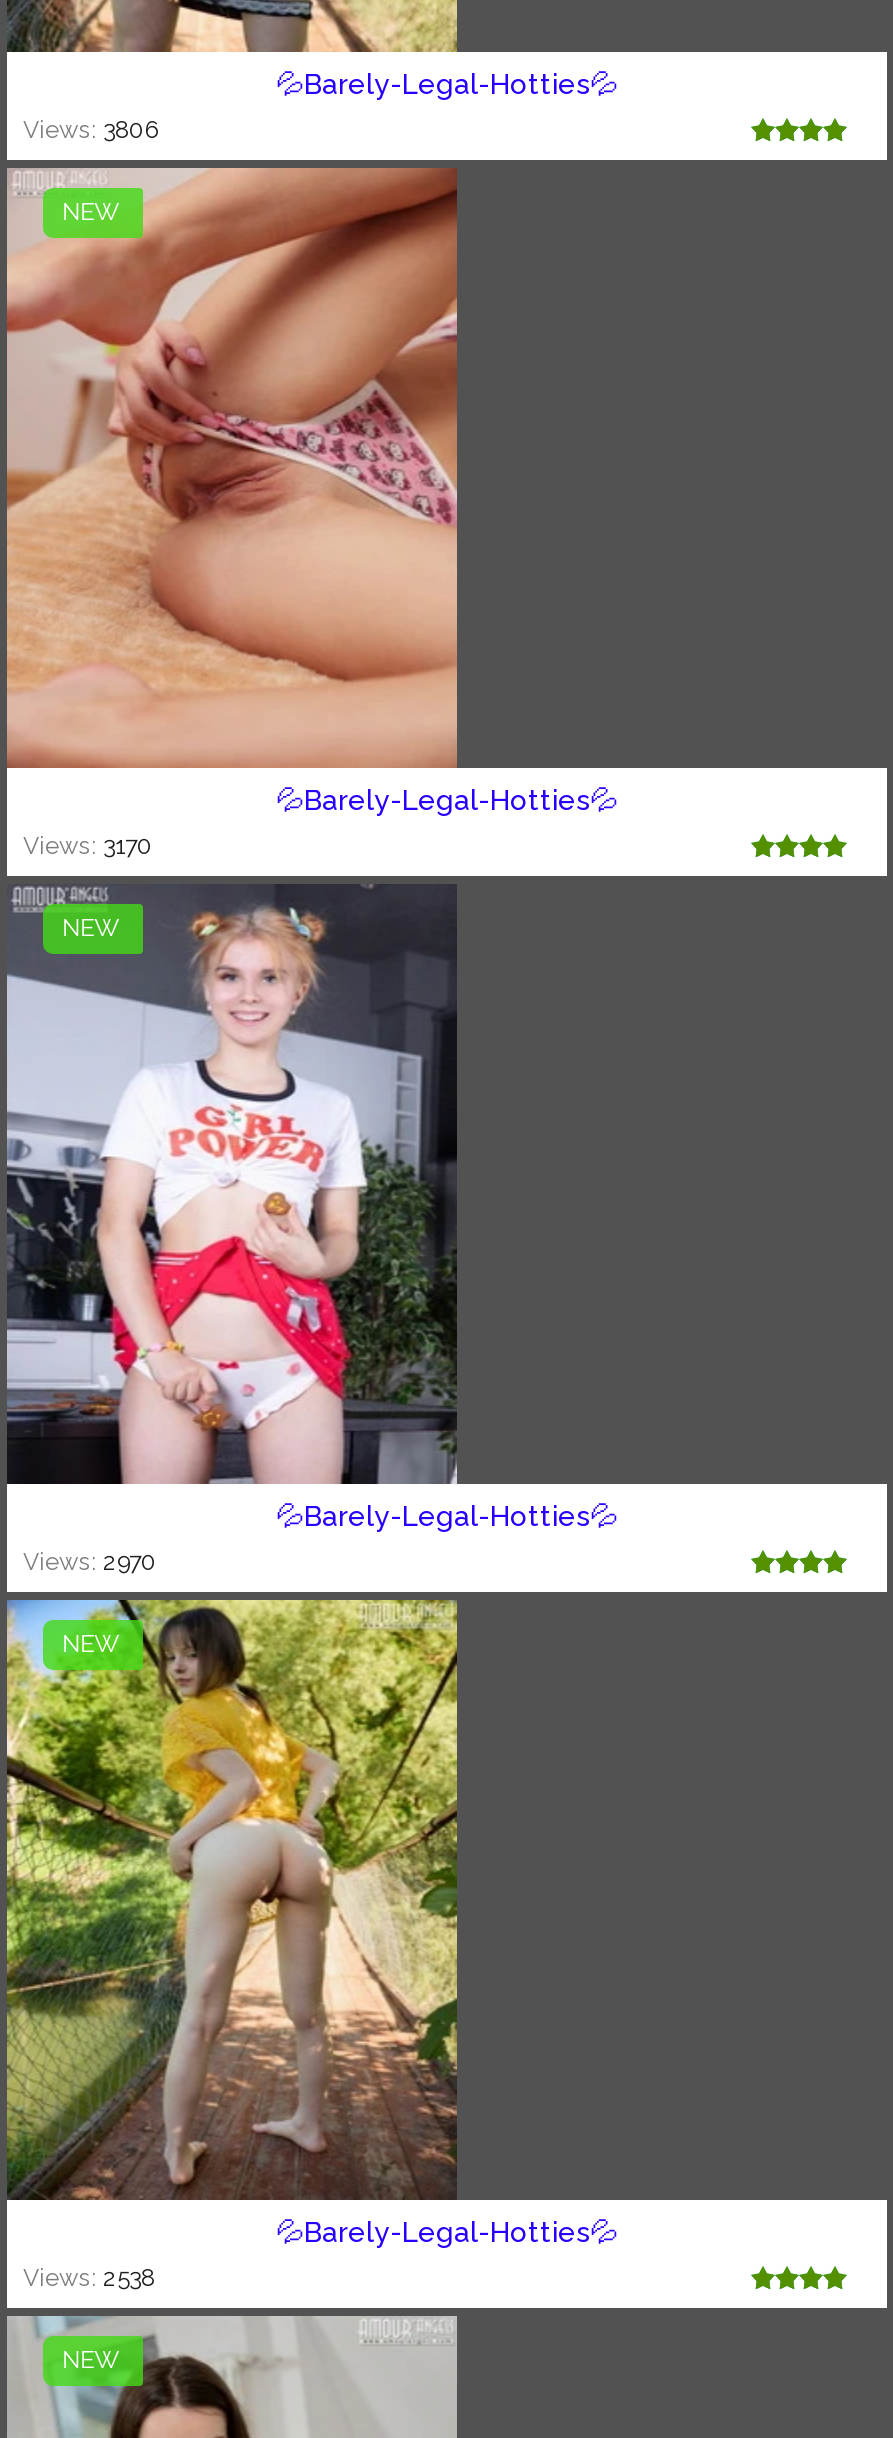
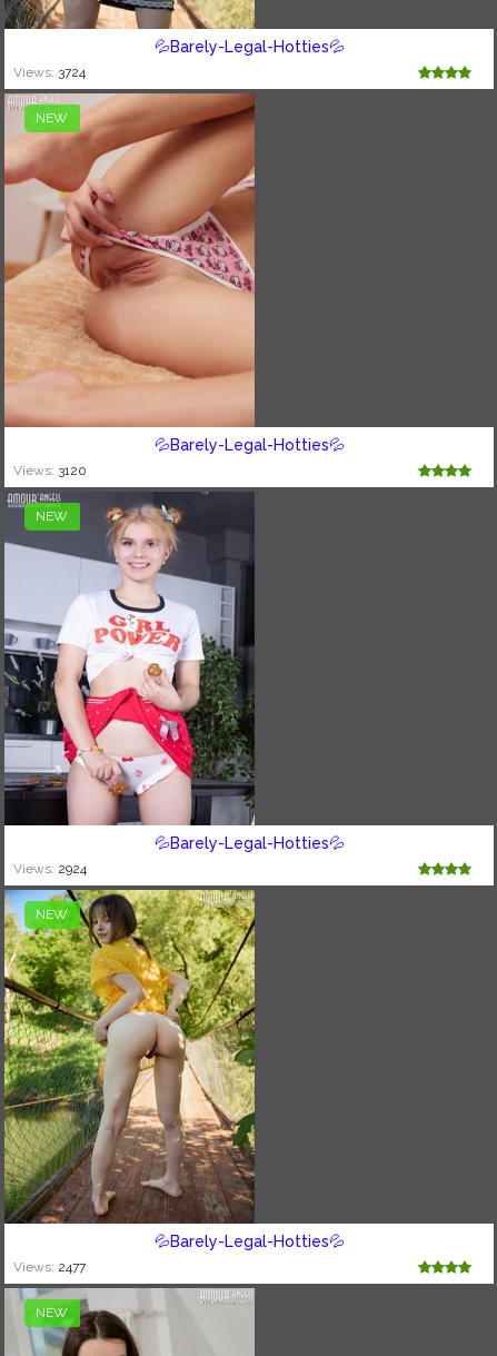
[23,116,159,144] Views: 3806 -> [13,65,86,80] Views: 3724
[23,832,153,860] Views: 3170 -> [13,463,87,478] Views: 3120
[23,1548,157,1576] Views: 2970 -> [13,861,87,877] Views: 2924
[23,2264,155,2292] Views: 2538 -> [13,1259,86,1275] Views: 2477

